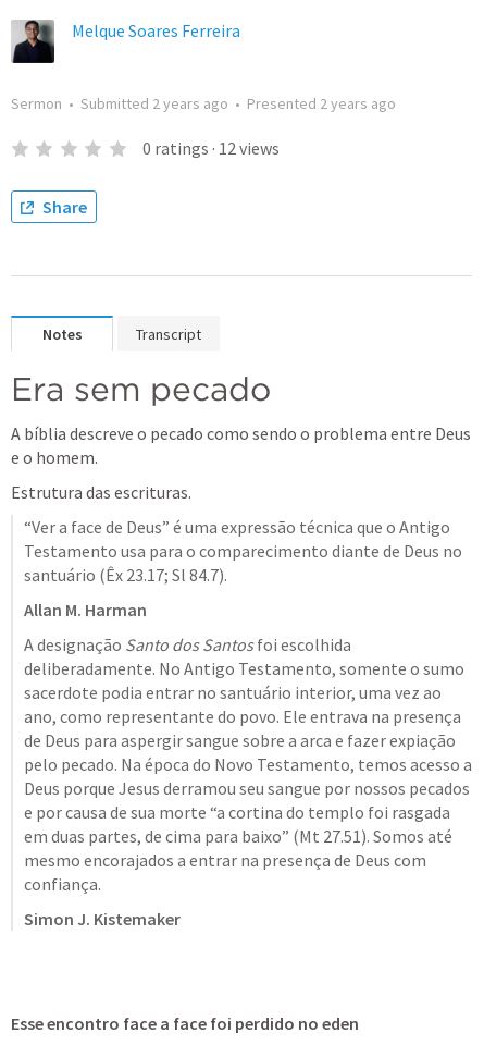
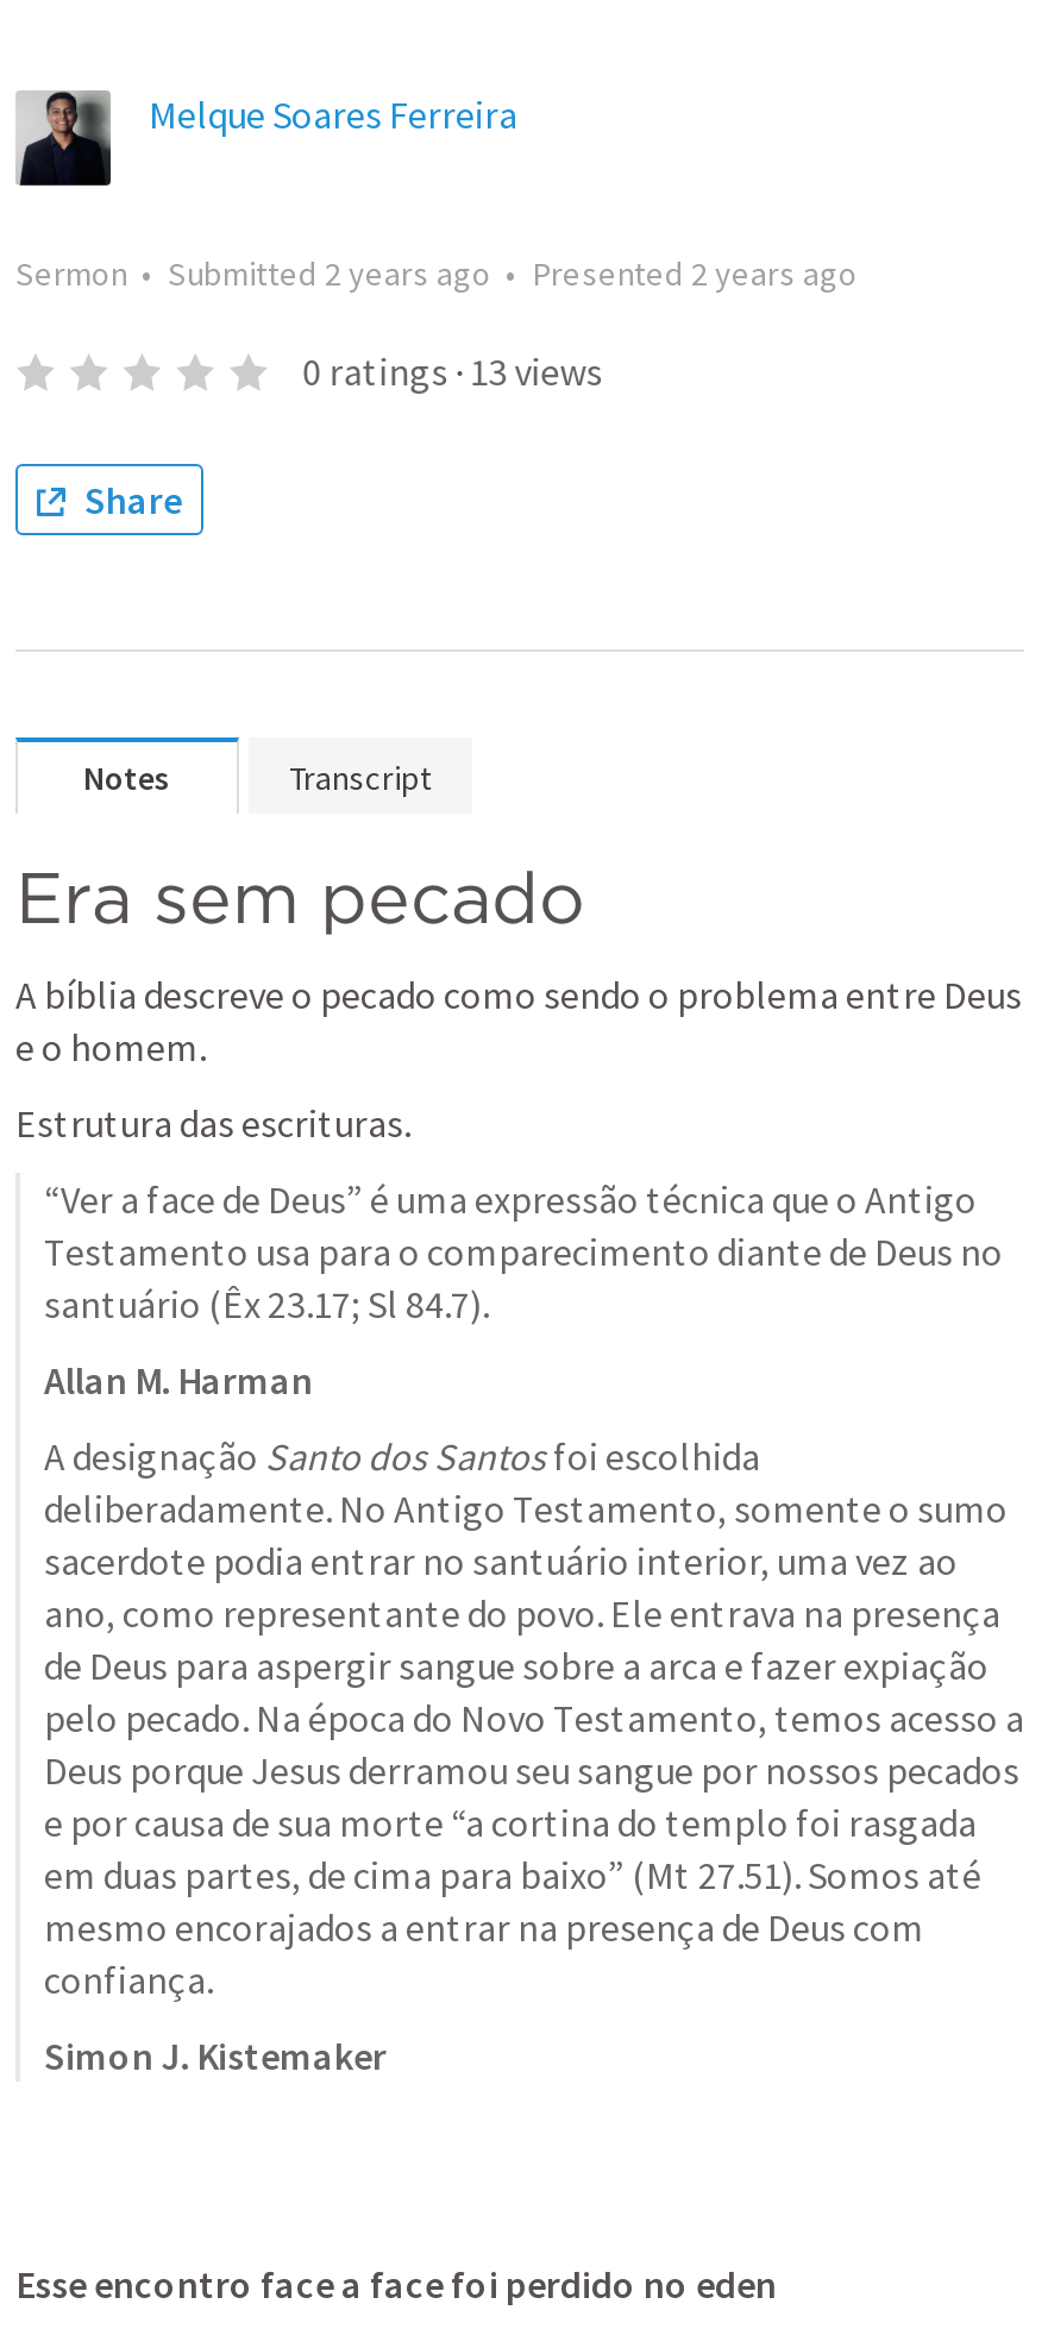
[142,137,279,159] 0 ratings · 12 views -> [303,347,602,395] 0 ratings · 13 views

